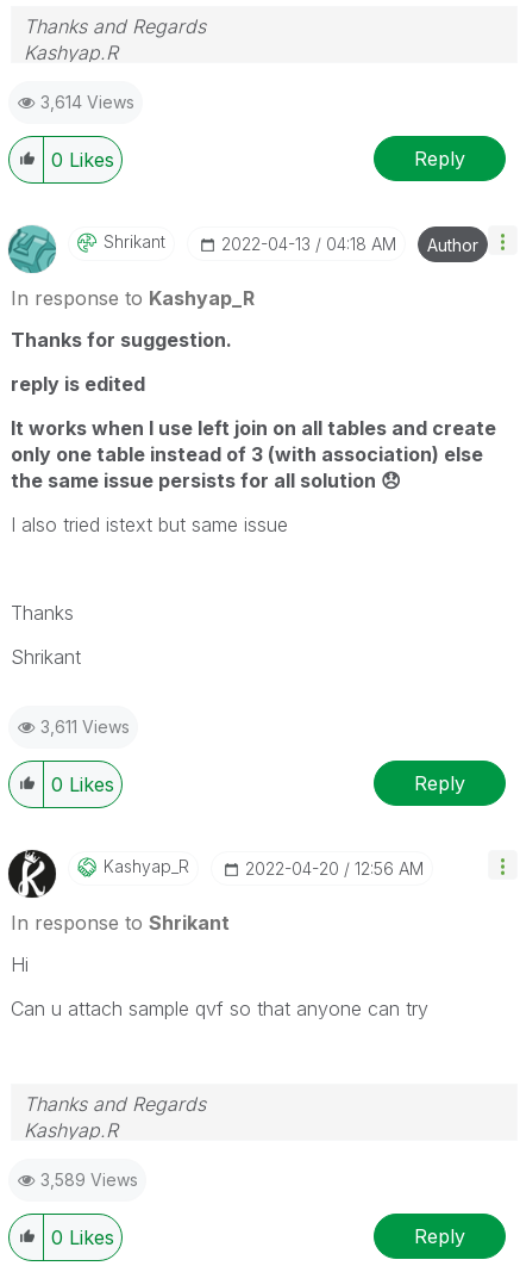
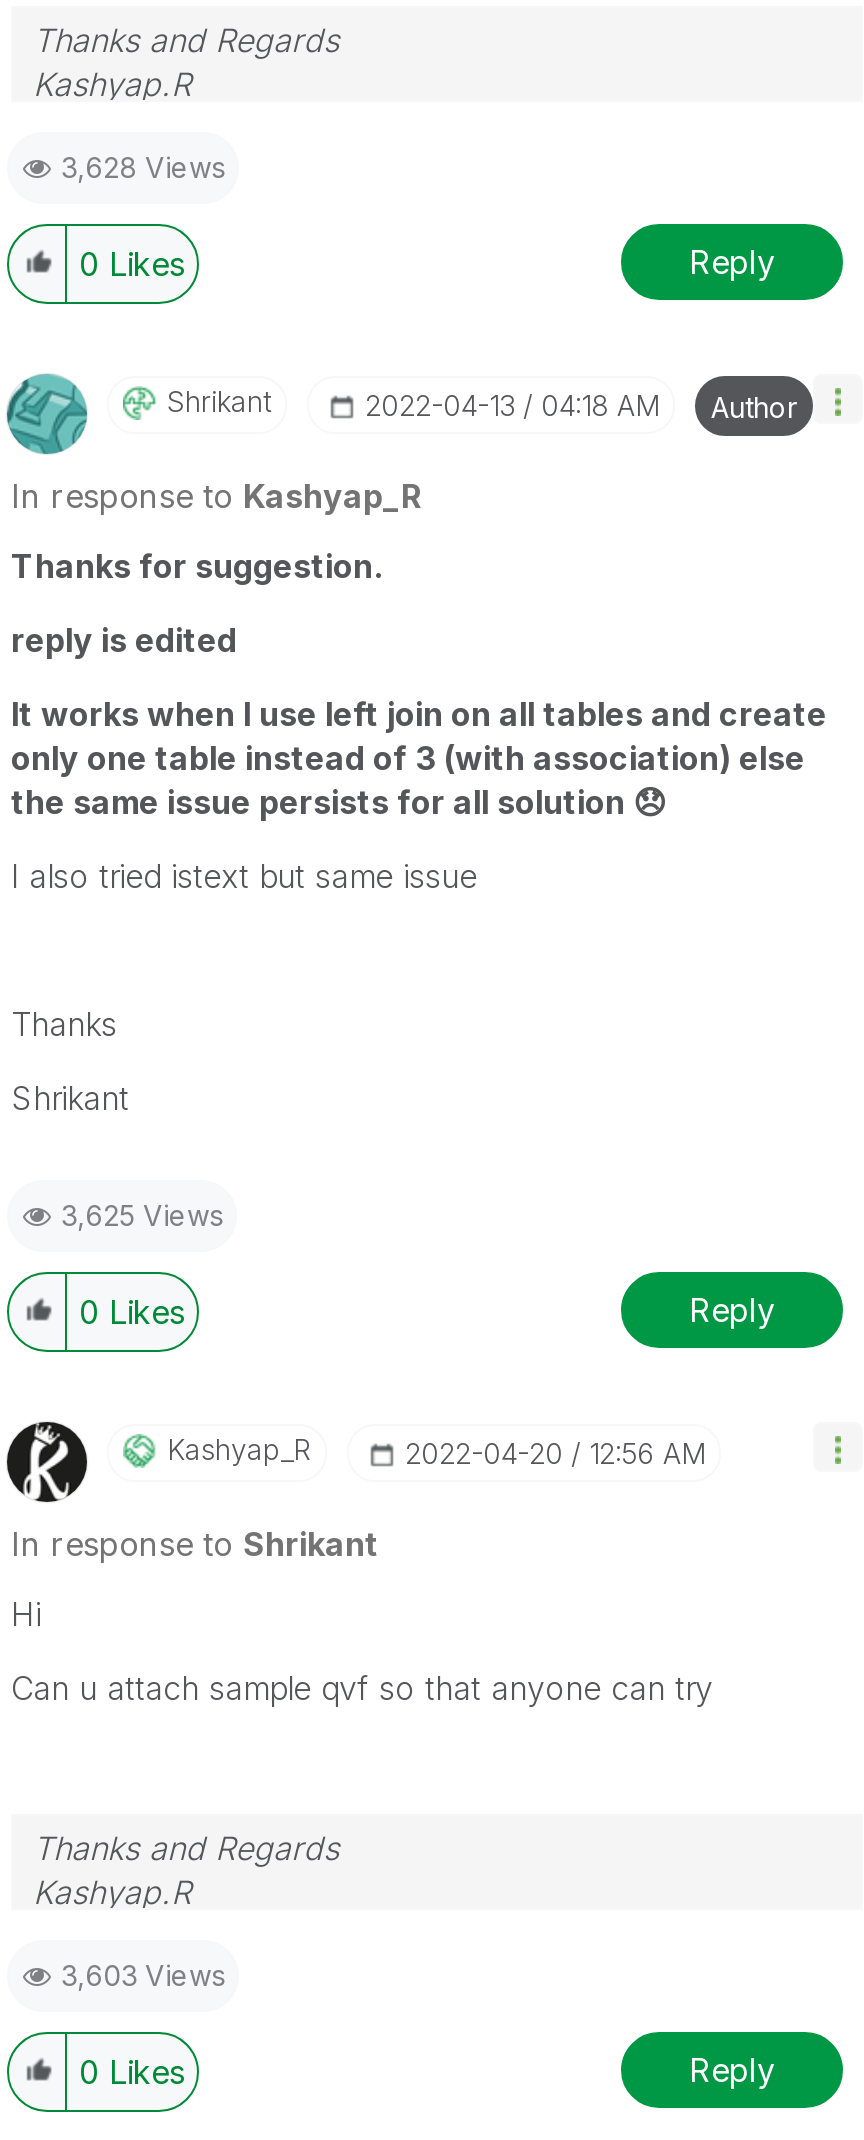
[40,92,134,112] 3,614 Views -> [61,150,225,184] 3,628 Views
[40,716,130,737] 3,611 Views -> [61,1198,223,1232] 3,625 Views
[40,1169,138,1190] 3,589 Views -> [61,1958,225,1992] 3,603 Views

